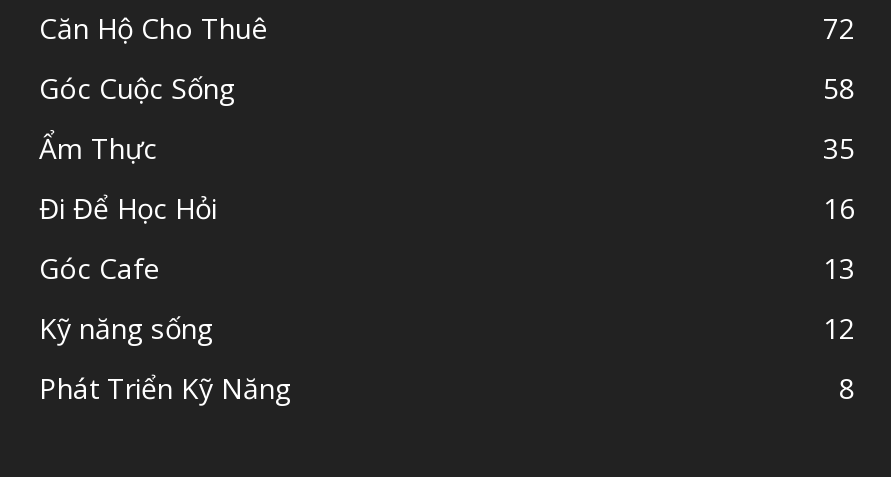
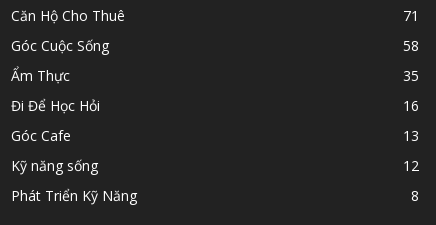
[823,9,855,47] 72 -> [403,6,419,25] 71

